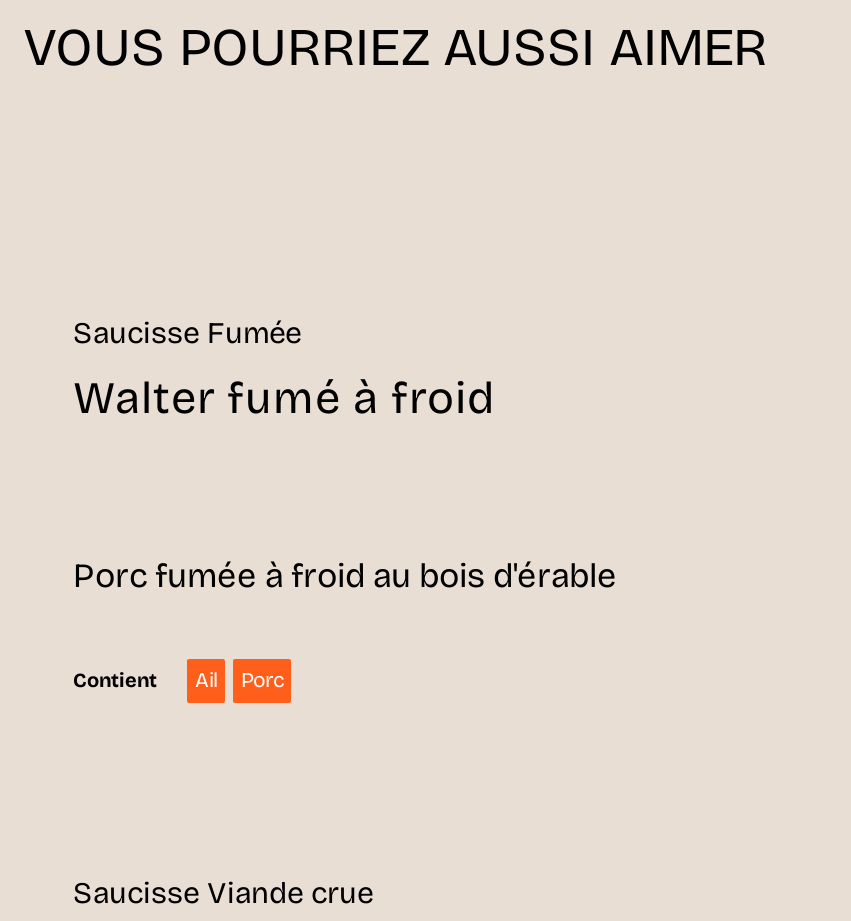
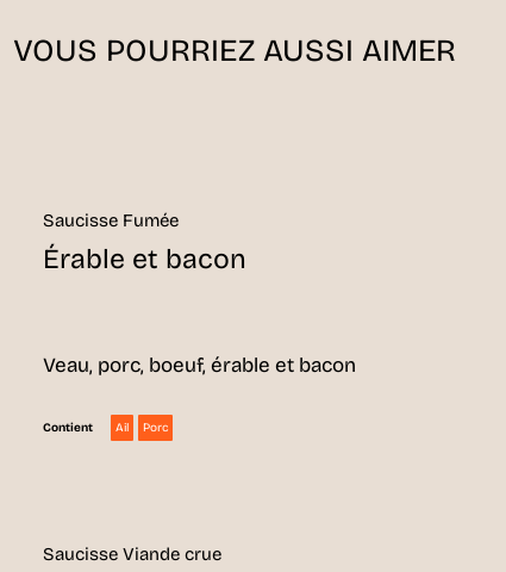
[73,371,495,425] Walter fumé à froid -> [43,243,246,275] Érable et bacon
[73,555,617,597] Porc fumée à froid au bois d'érable -> [43,353,356,378] Veau, porc, boeuf, érable et bacon

